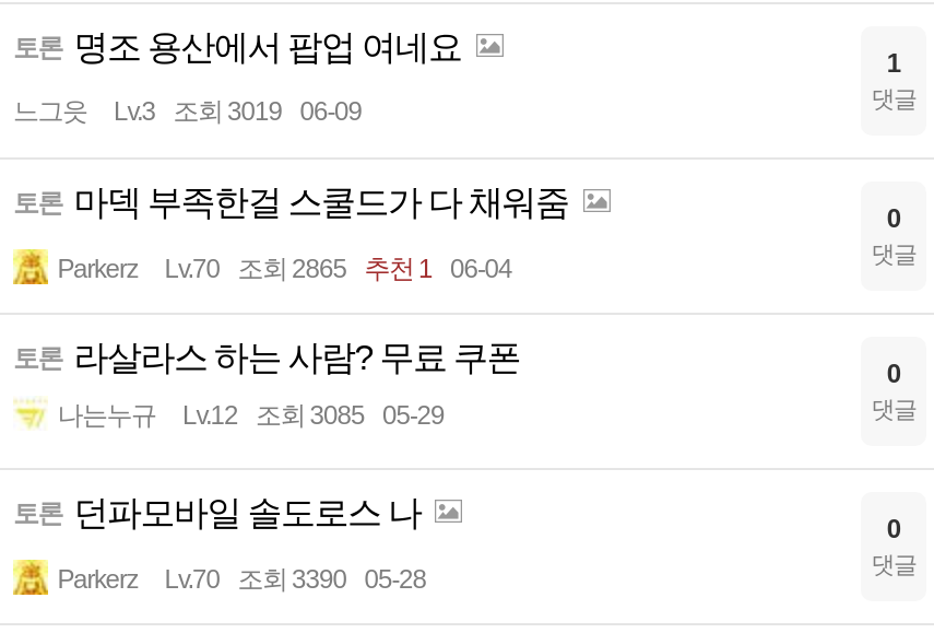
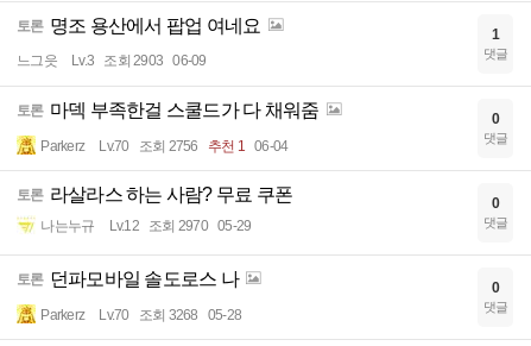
[114,96,362,127] Lv.3 조회 3019 06-09 -> [71,52,206,69] Lv.3 조회 2903 06-09
[57,254,512,284] Parkerz Lv.70 조회 2865 추천 1 06-04 -> [41,138,288,155] Parkerz Lv.70 조회 2756 추천 1 06-04
[57,400,444,431] 나는누규 Lv.12 조회 3085 05-29 -> [41,218,251,234] 나는누규 Lv.12 조회 2970 05-29
[57,564,426,595] Parkerz Lv.70 조회 3390 05-28 -> [41,307,241,323] Parkerz Lv.70 조회 3268 05-28

